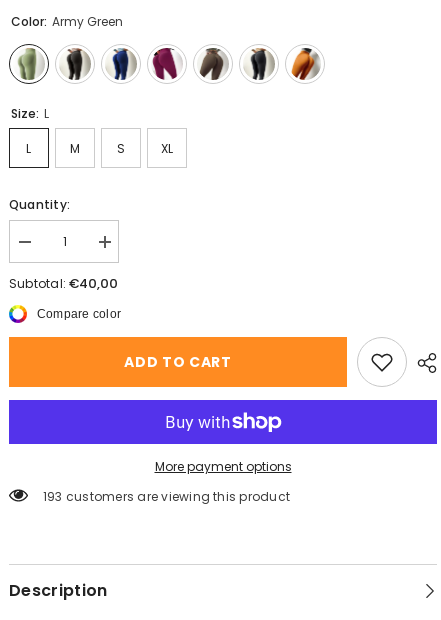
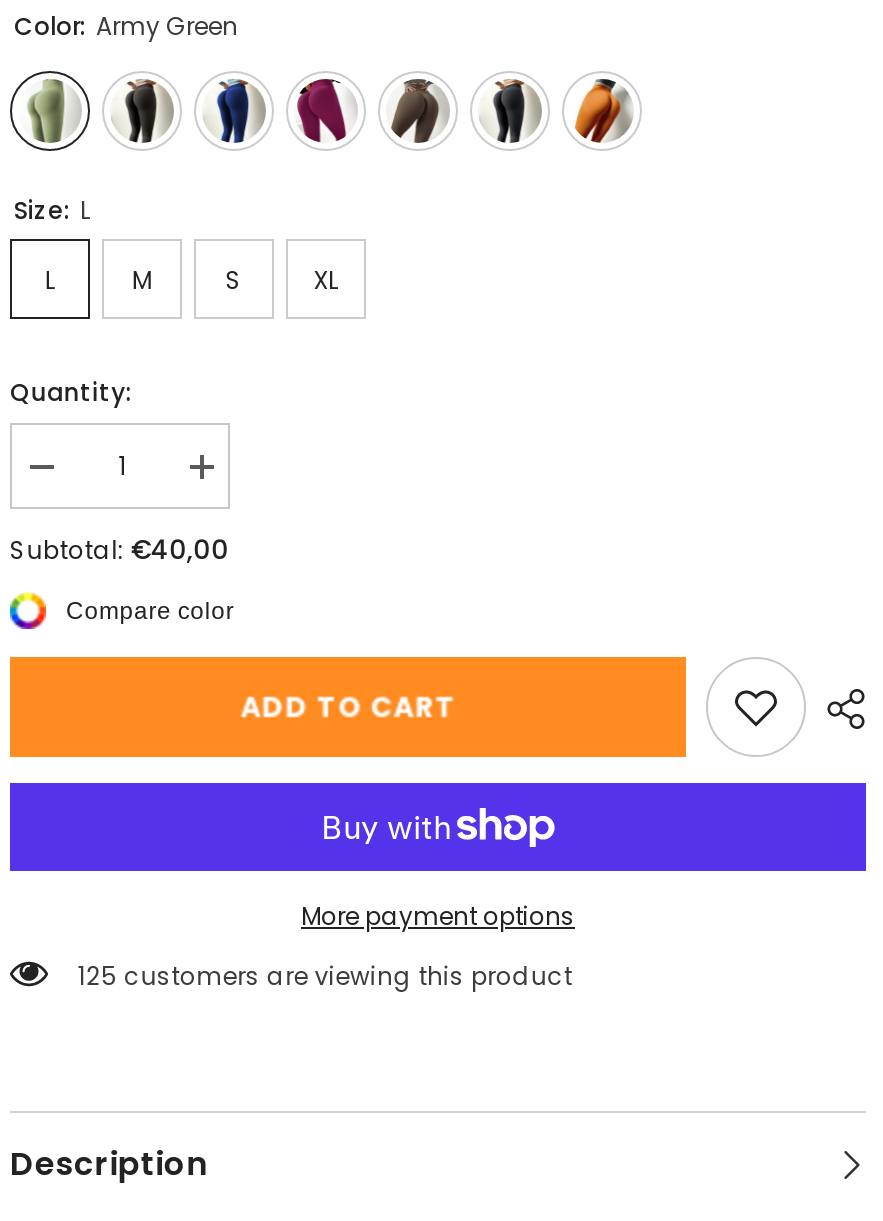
[43,488,290,505] 193 customers are viewing this product -> [78,959,572,993] 125 customers are viewing this product

